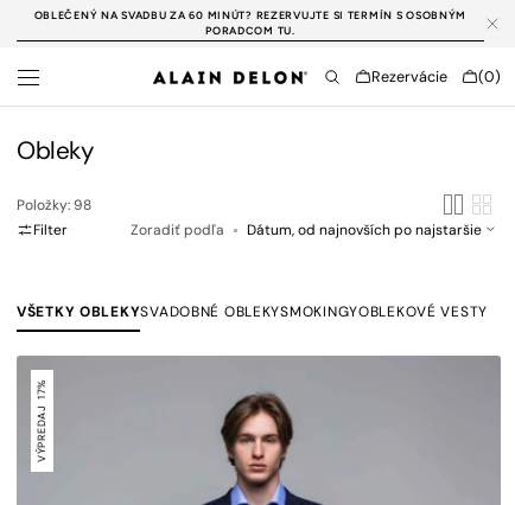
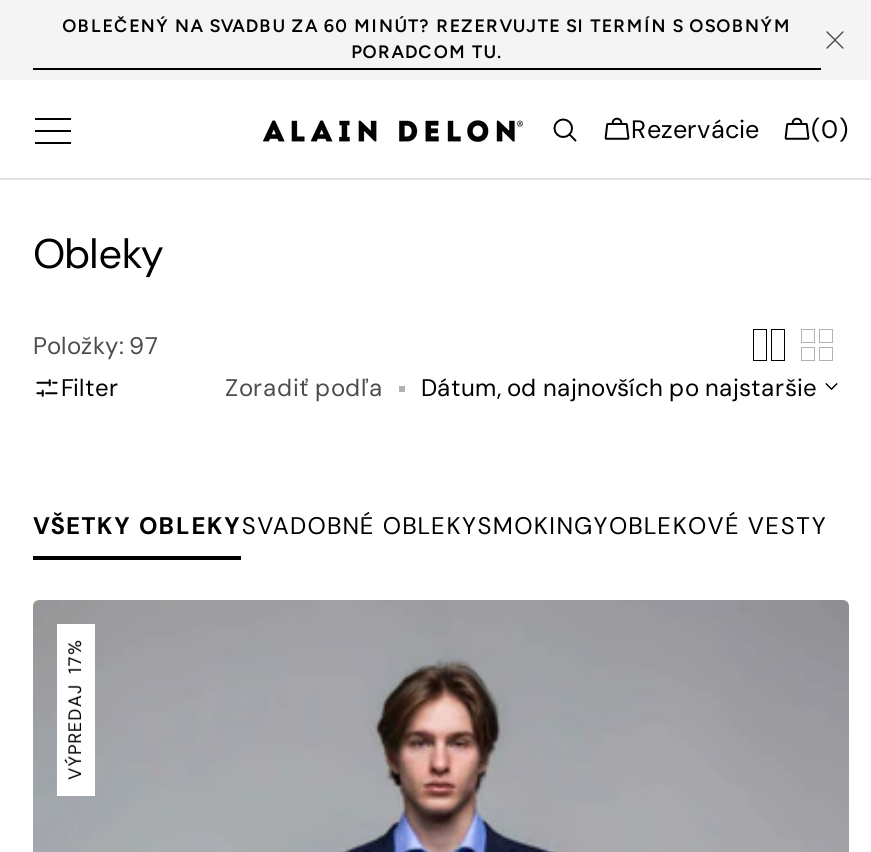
[17,195,91,214] Položky: 98 -> [33,329,157,361] Položky: 97

